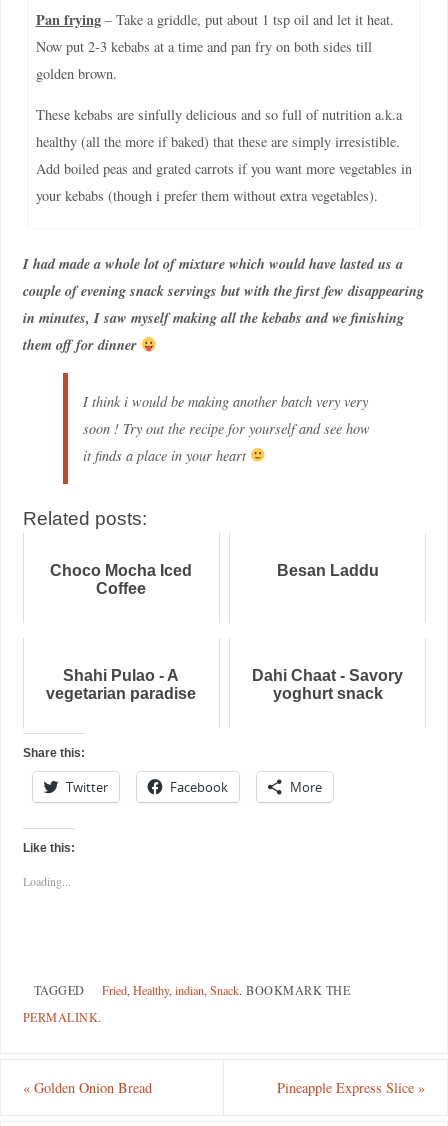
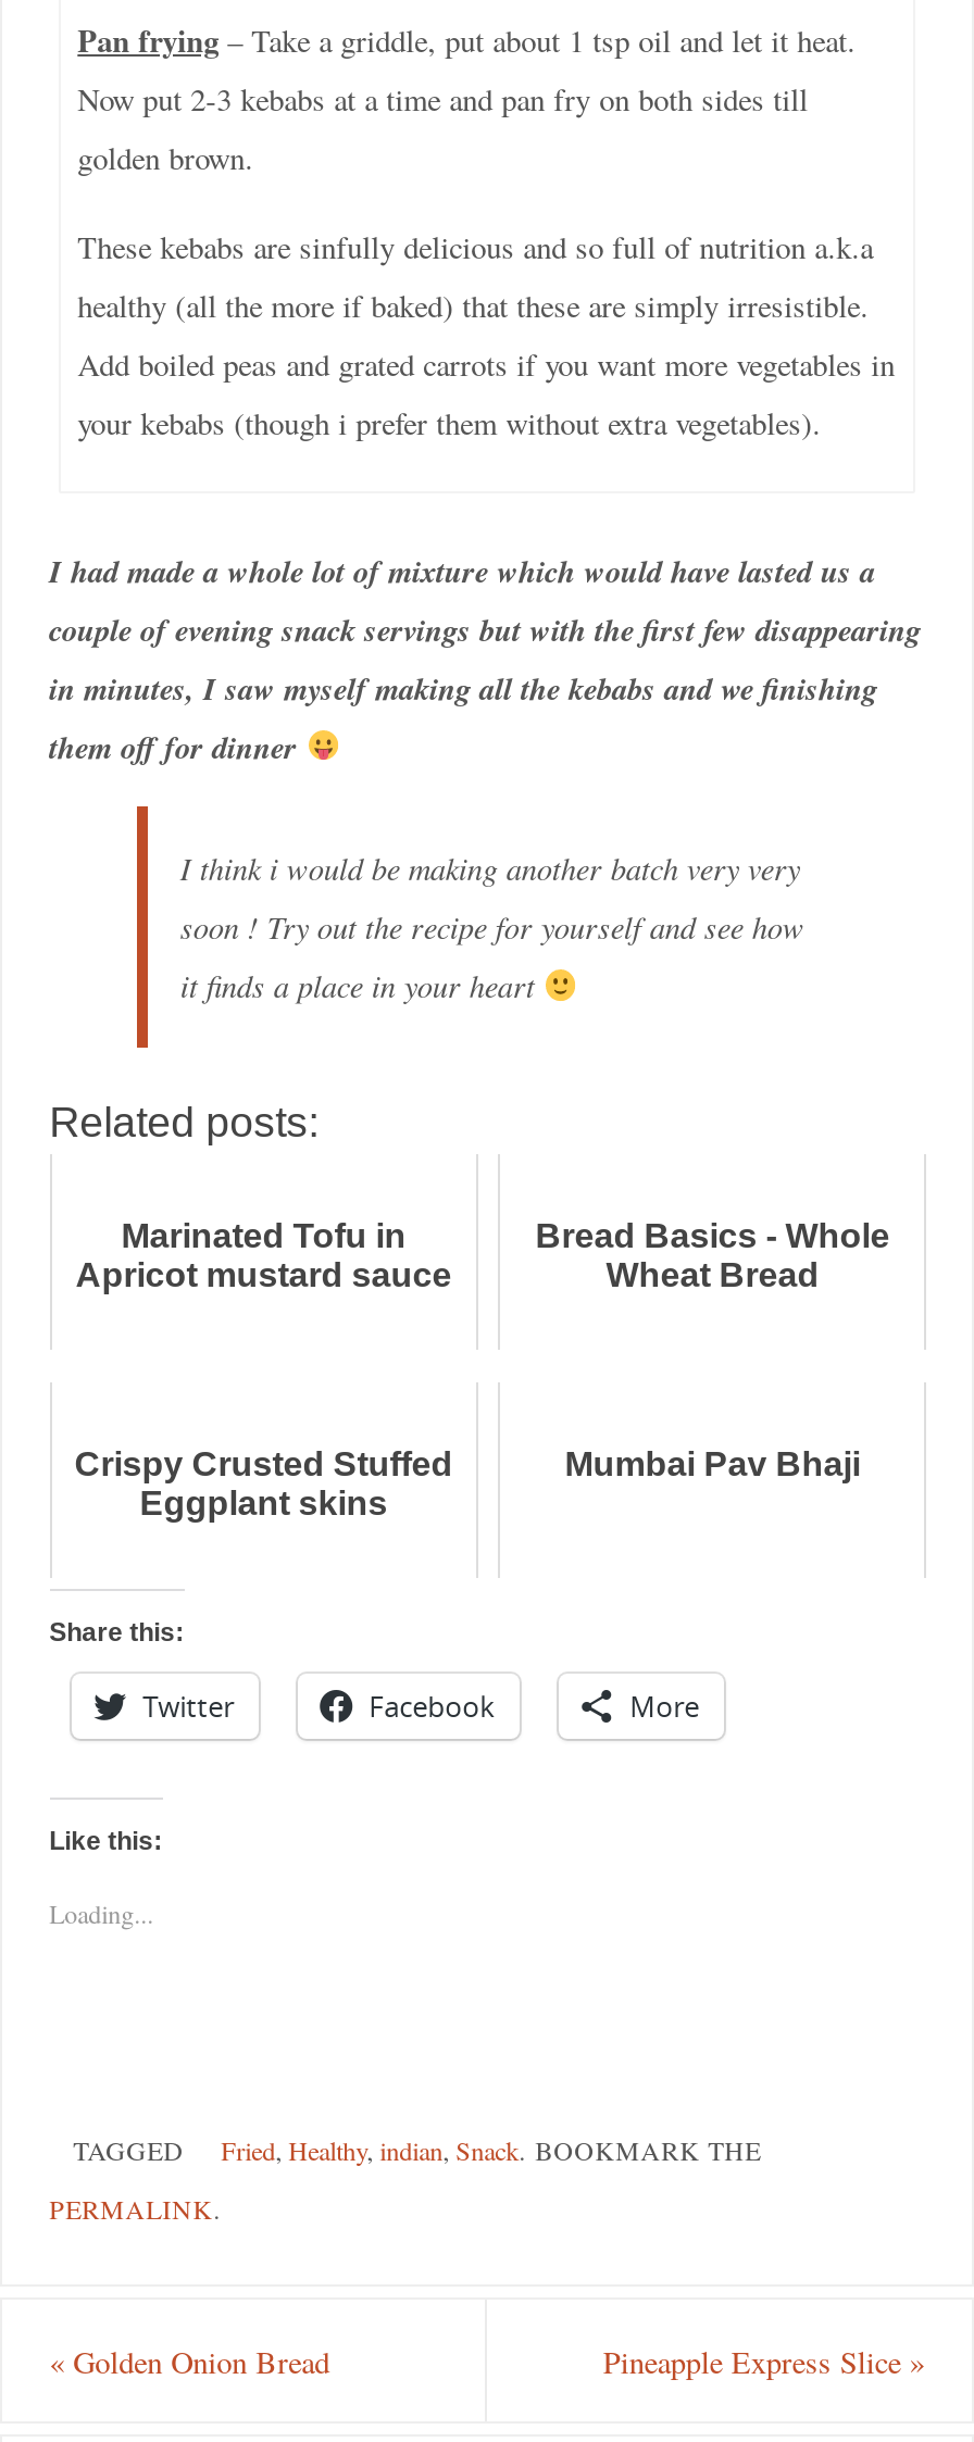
[50,562,192,597] Choco Mocha Iced | Coffee -> [76,1219,452,1295] Marinated Tofu in | Apricot mustard sauce
[277,562,379,579] Besan Laddu -> [535,1219,890,1295] Bread Basics - Whole | Wheat Bread
[46,667,196,702] Shahi Pulao - A | vegetarian paradise -> [75,1447,453,1523] Crispy Crusted Stuffed | Eggplant skins
[252,667,403,702] Dahi Chaat - Savory | yoghurt snack -> [565,1447,860,1484] Mumbai Pav Bhaji

